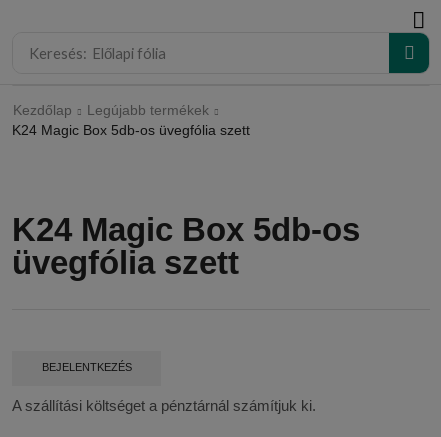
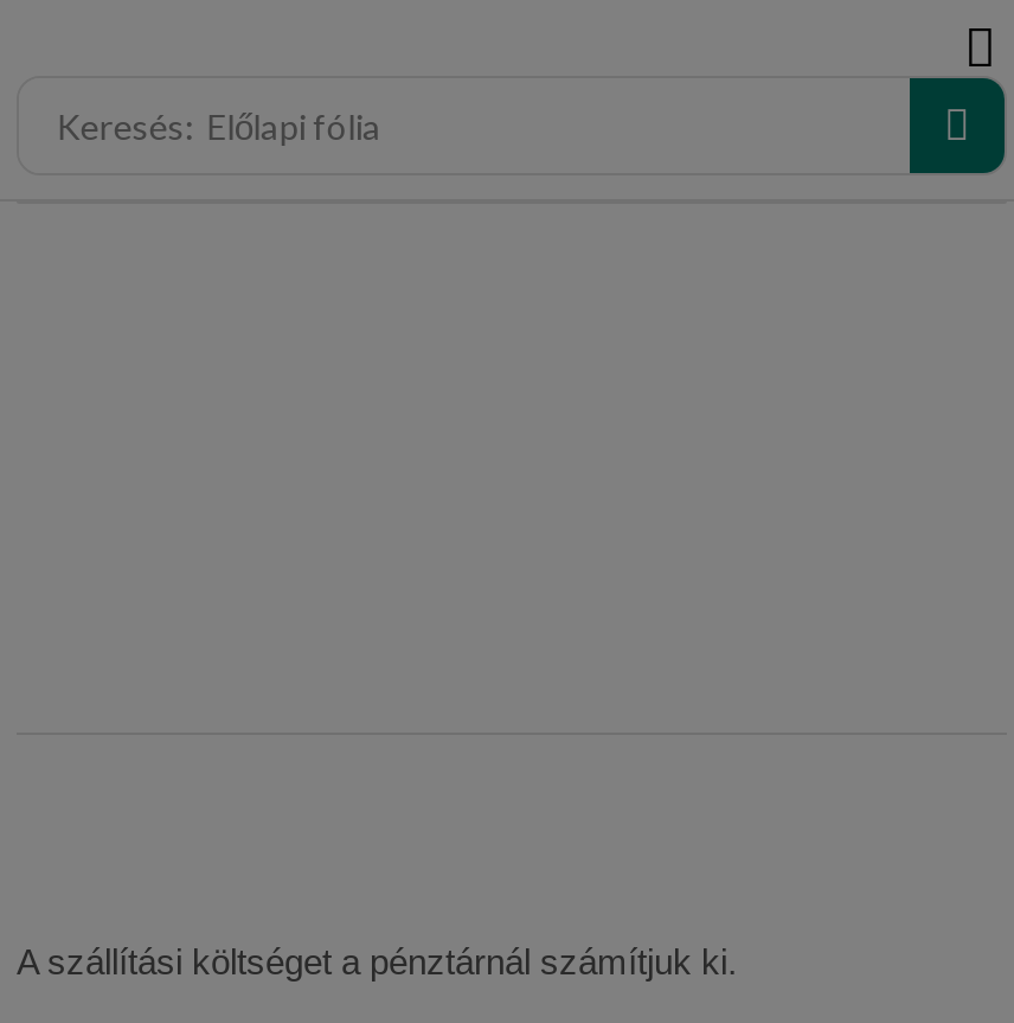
[12,102,360,373] Kezdőlap | Legújabb termékek | K24 Magic Box 5db-os üvegfólia szett | K24 Magic Box 5db-os | üvegfólia szett | BEJELENTKEZÉS -> none

